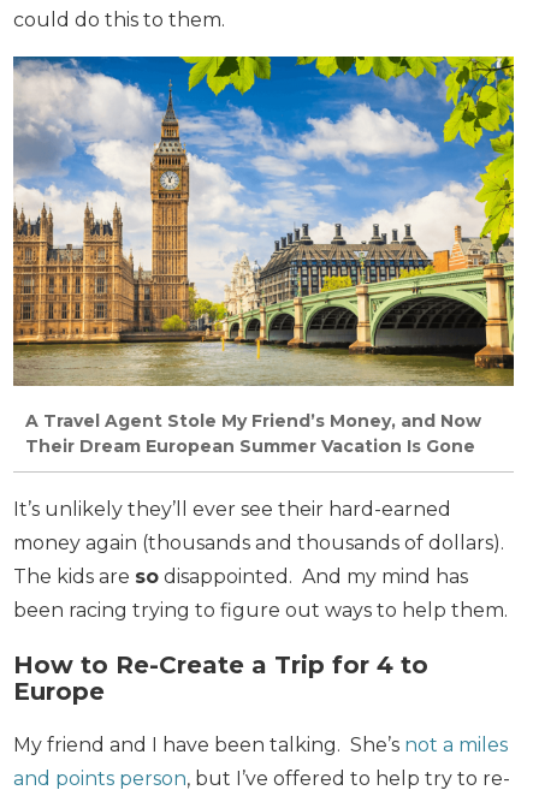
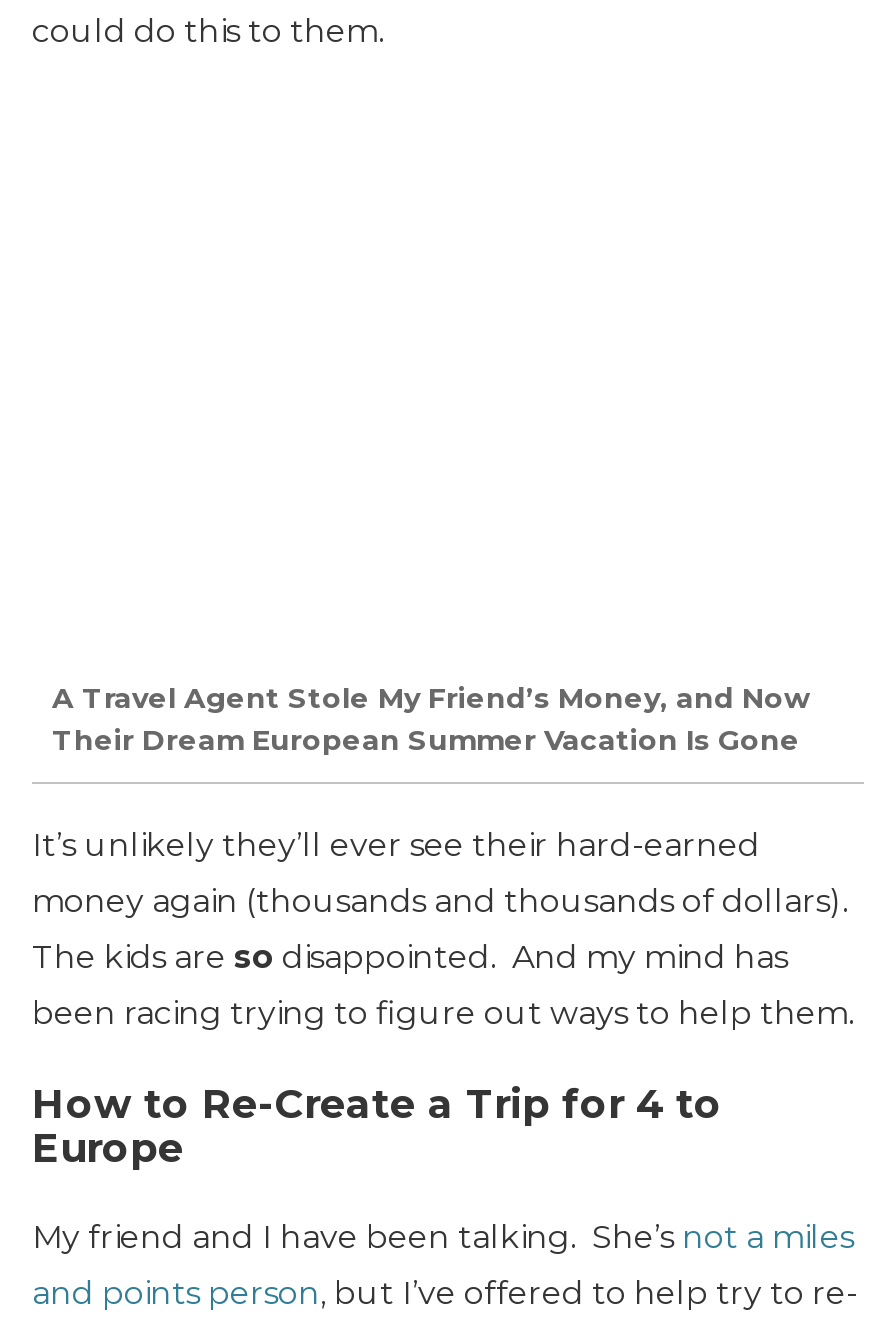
[12,55,515,387] [image] -> none

